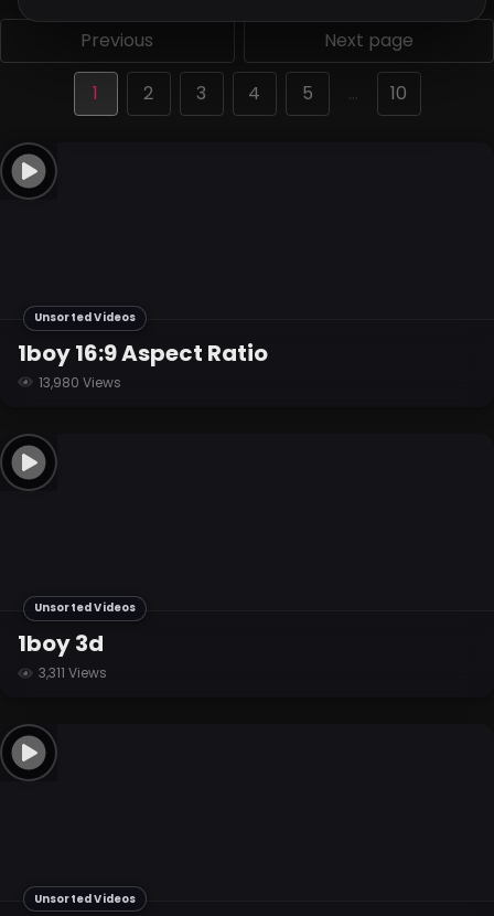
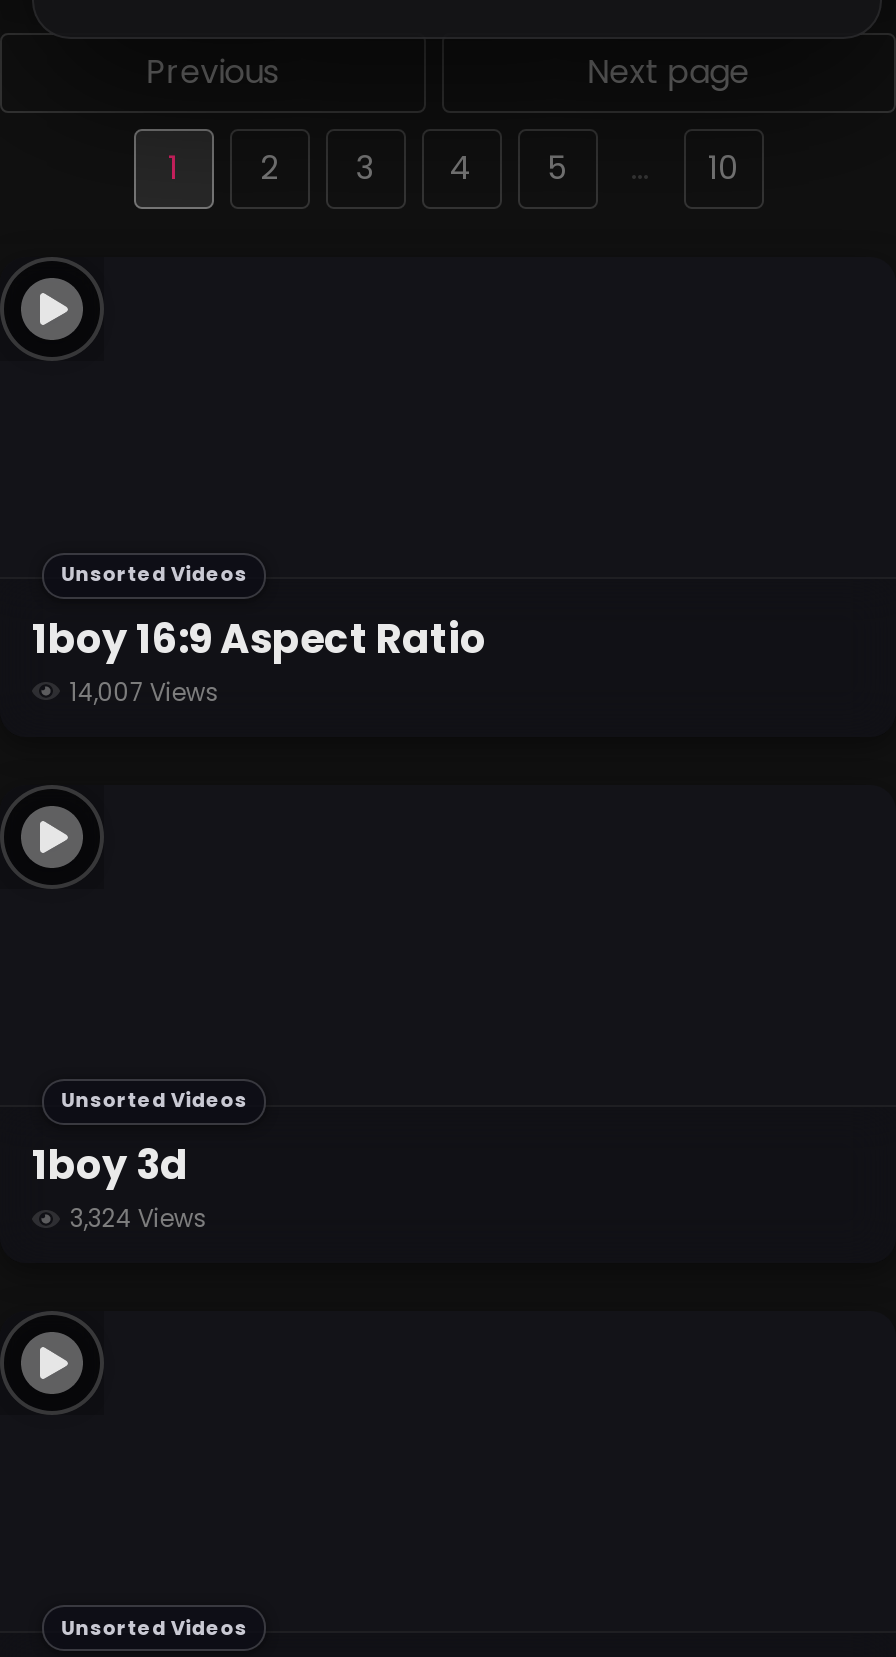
[35,373,121,392] 13,980 Views -> [64,675,220,709] 14,007 Views
[35,663,107,682] 3,311 Views -> [64,1201,208,1235] 3,324 Views

